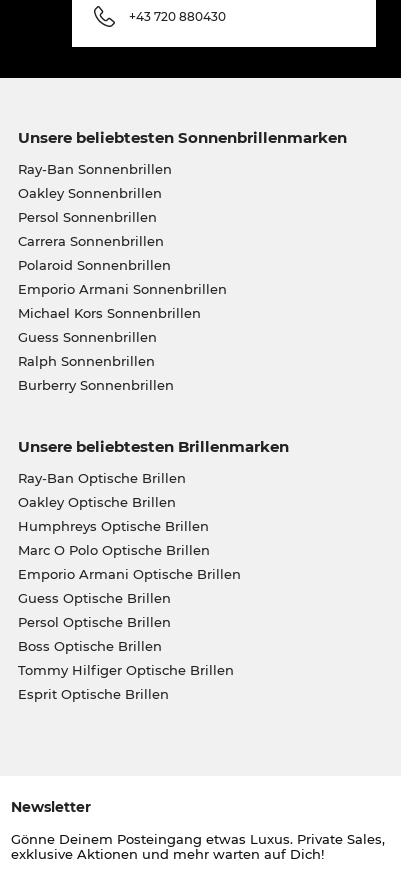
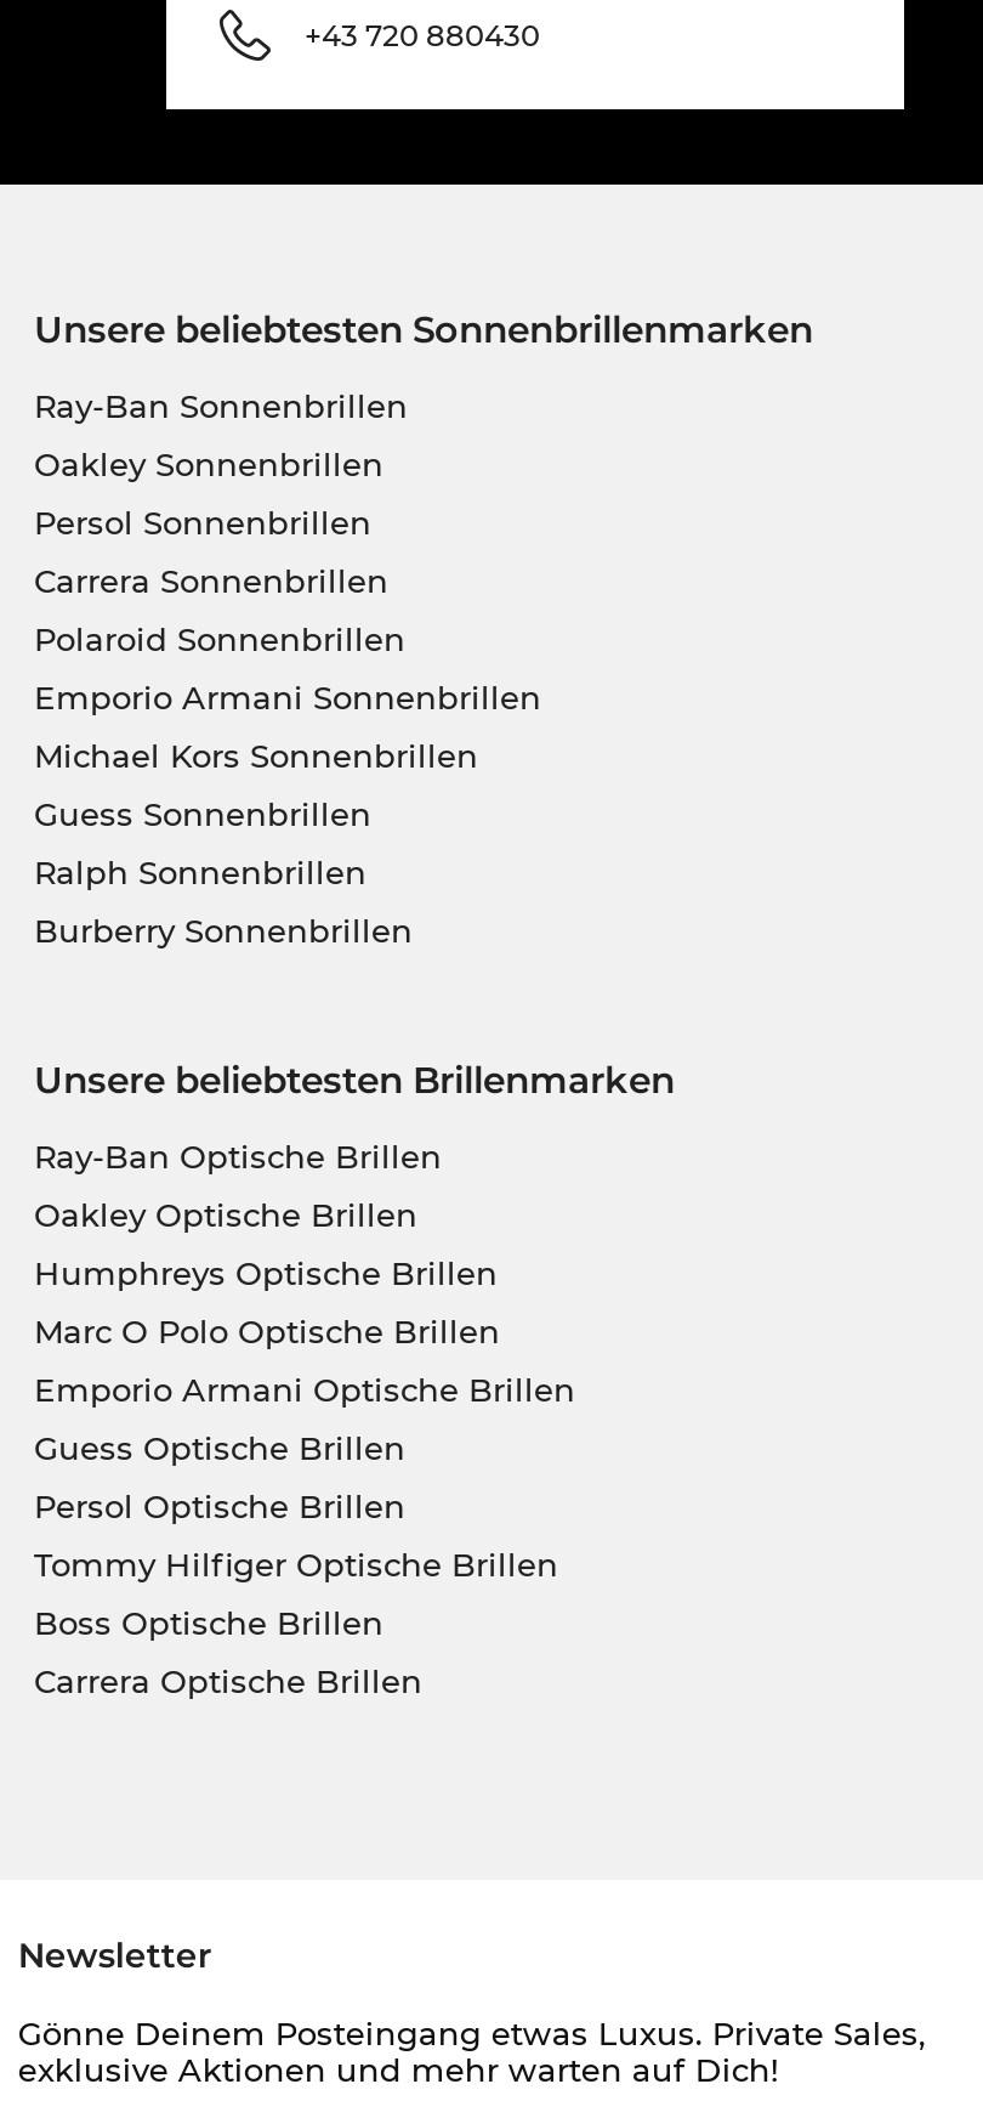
moved [17,638,161,654] -> [34,1604,383,1642]: Boss Optische Brillen
moved [17,662,233,678] -> [34,1545,558,1584]: Tommy Hilfiger Optische Brillen
[17,686,168,702] Esprit Optische Brillen -> [34,1662,422,1701] Carrera Optische Brillen

